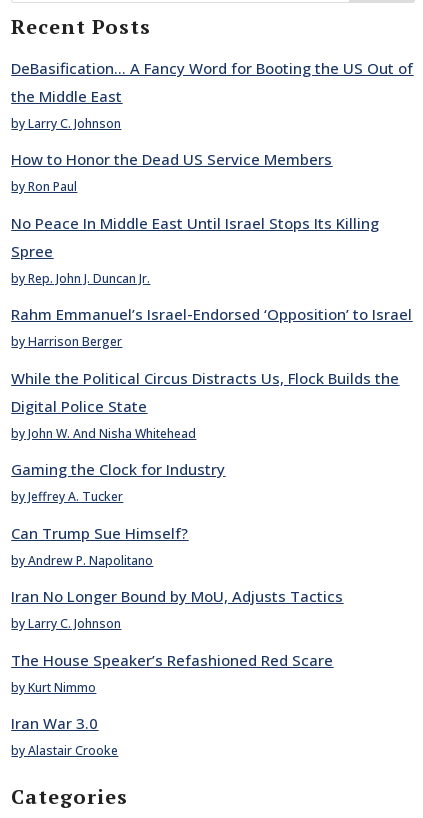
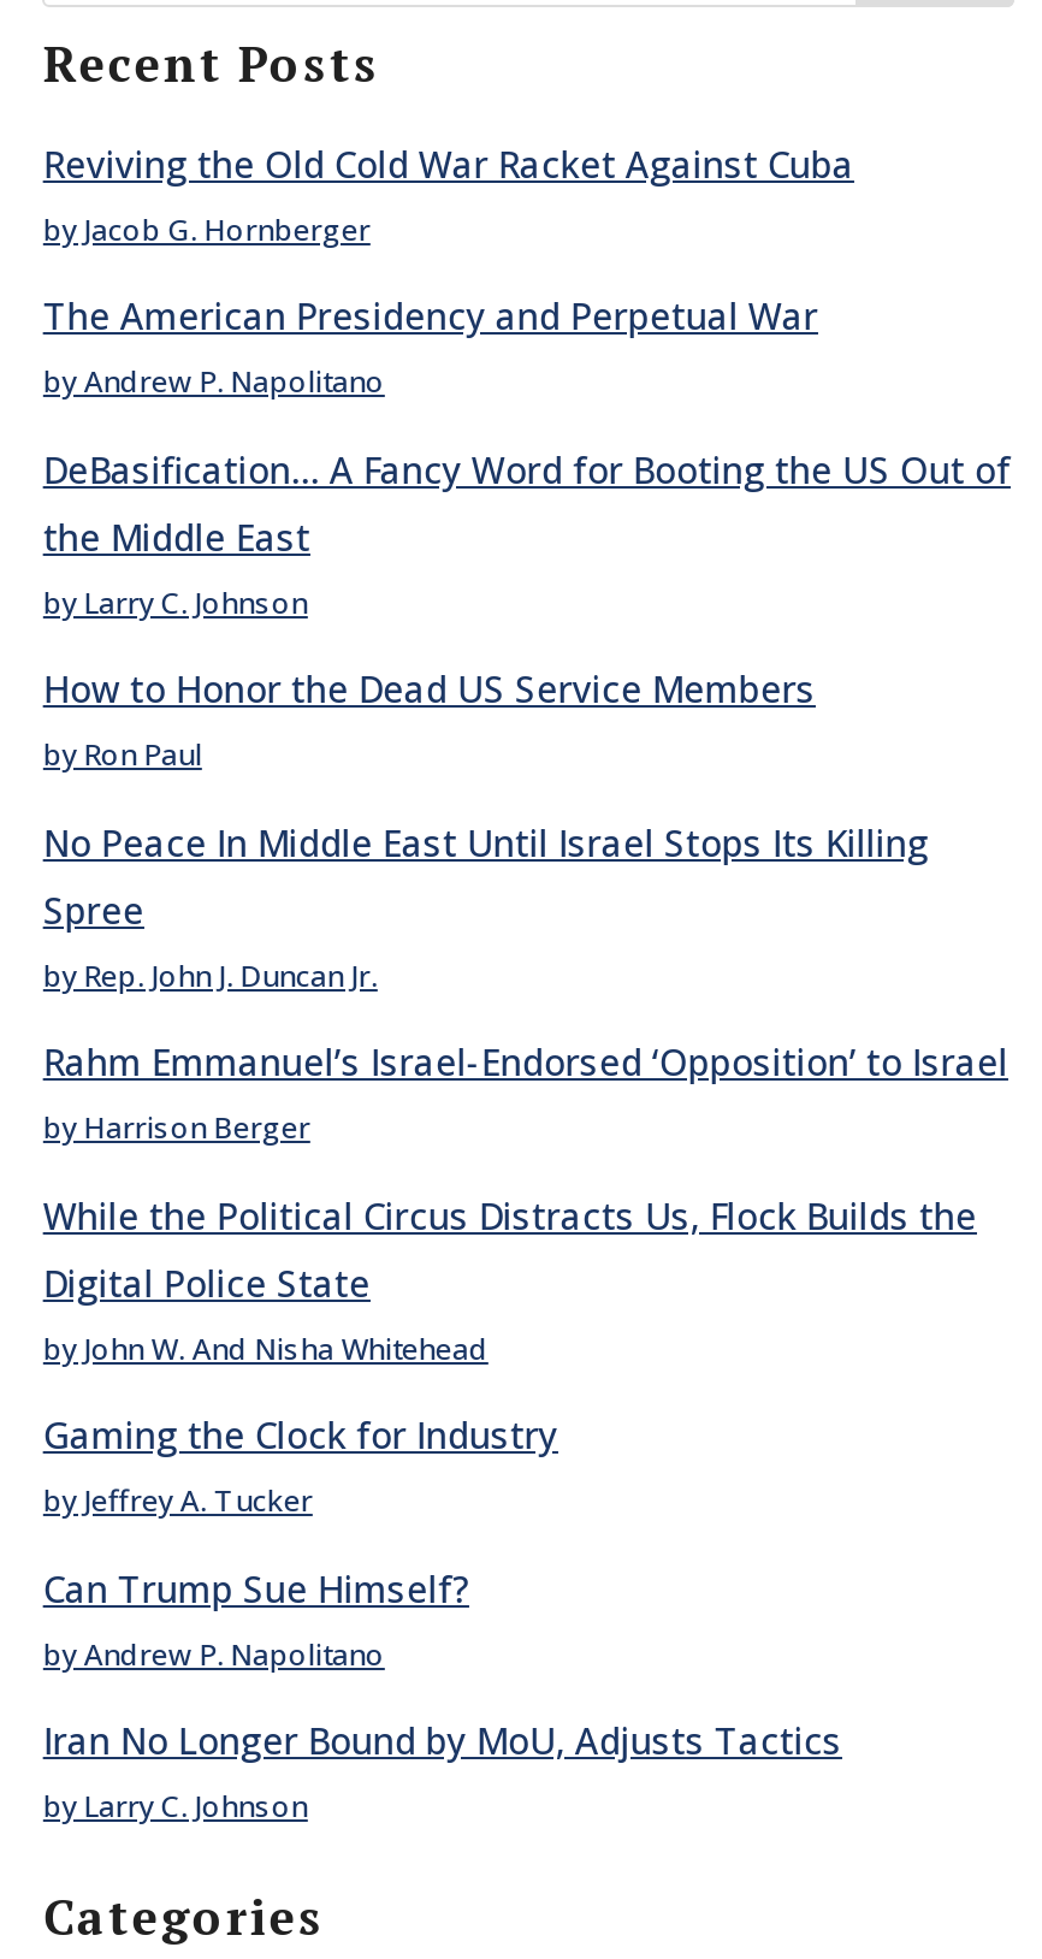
none -> [43,139,854,402] Reviving the Old Cold War Racket Against Cuba | by Jacob G. Hornberger | The American Presidency and Perpetual War | by Andrew P. Napolitano
moved [11,58,413,632] -> [43,444,1010,1827]: DeBasification… A Fancy Word for Booting the US Out of | the Middle East | by Larry C. Johnson | ... | Iran No Longer Bound by MoU, Adjusts Tactics | by Larry C. Johnson
[11,650,333,759] The House Speaker’s Refashioned Red Scare | by Kurt Nimmo | Iran War 3.0 | by Alastair Crooke -> none

